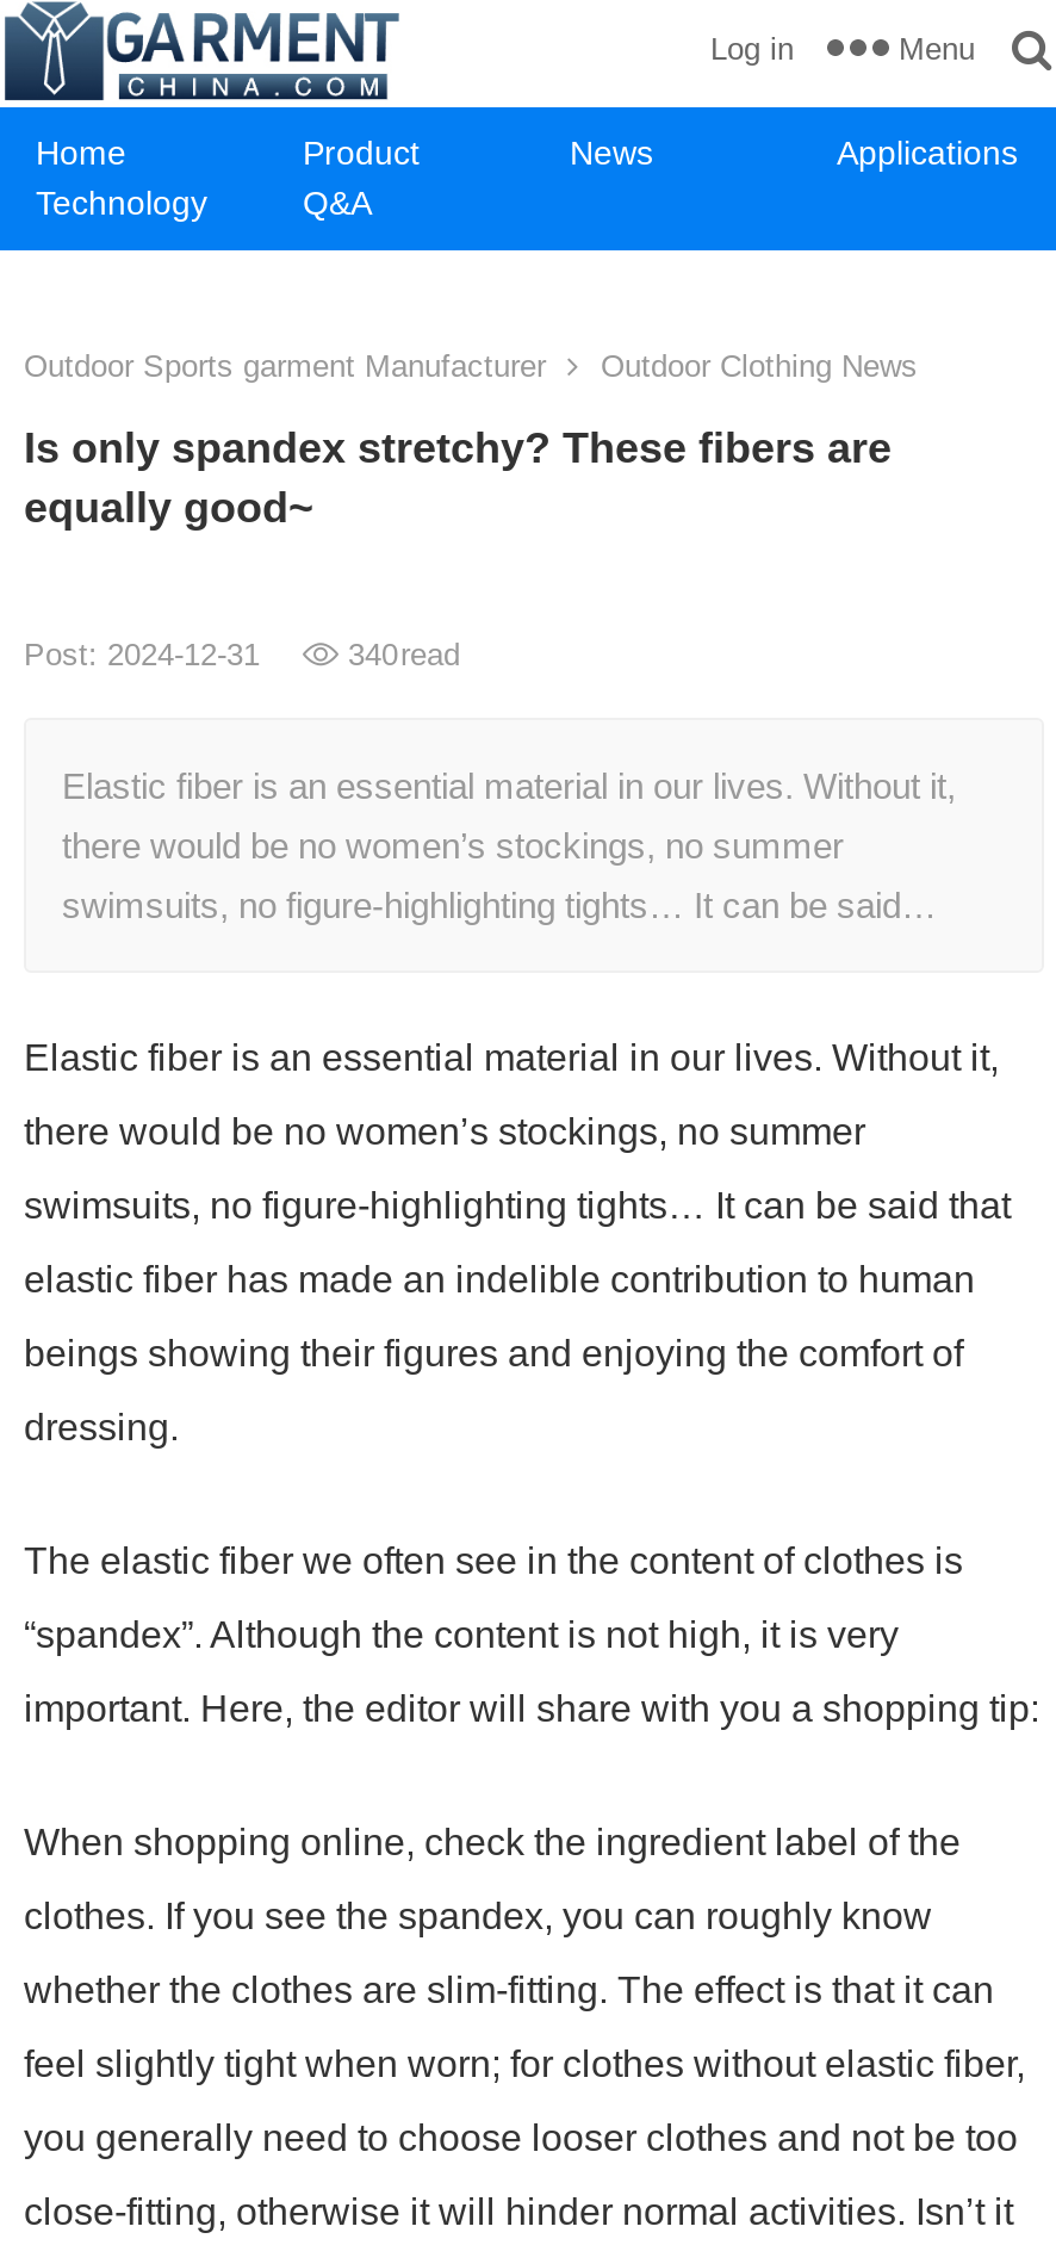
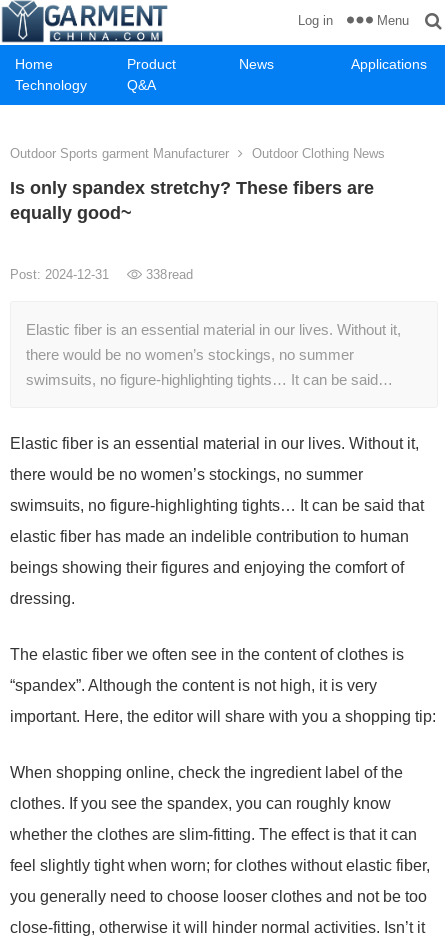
[24,637,460,672] Post: 2024-12-31 340read -> [10,267,193,282] Post: 2024-12-31 338read

